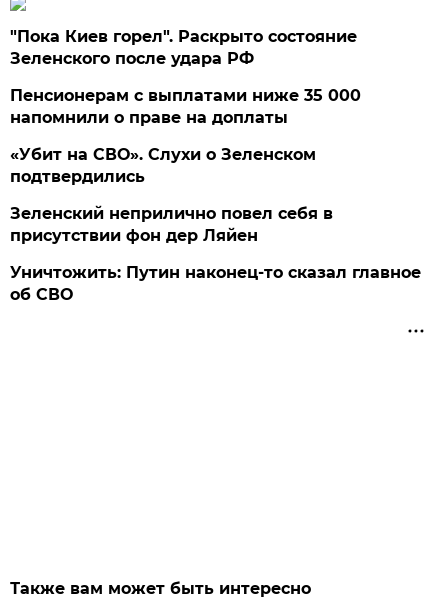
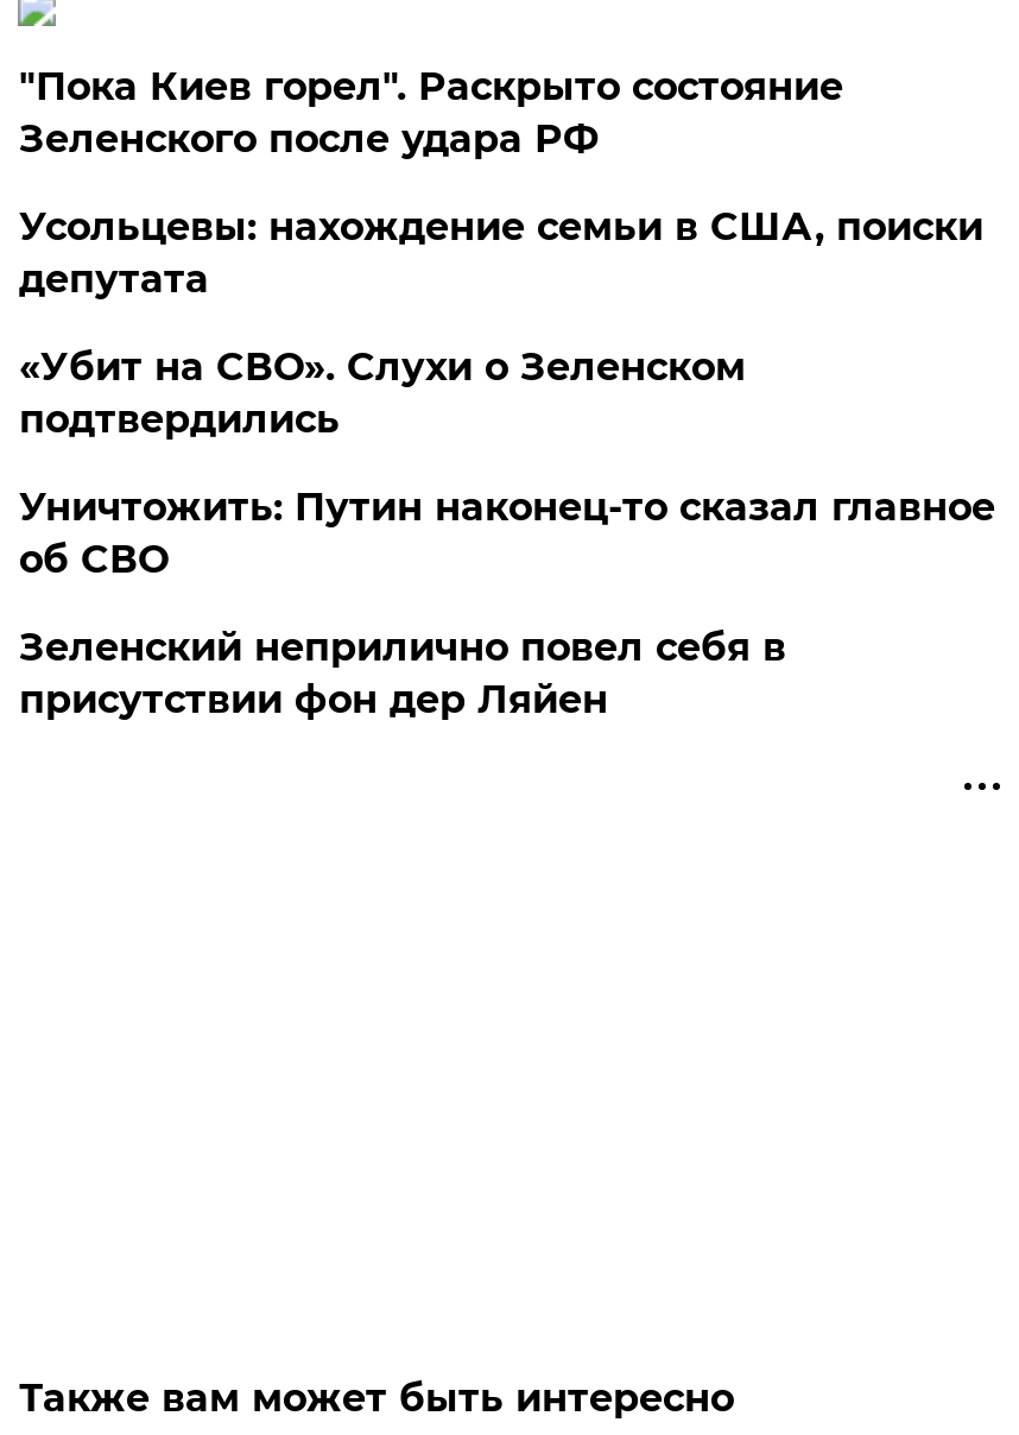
[10,86,361,127] Пенсионерам с выплатами ниже 35 000 | напомнили о праве на доплаты -> [19,204,983,302] Усольцевы: нахождение семьи в США, поиски | депутата
moved [10,204,333,245] -> [19,625,786,722]: Зеленский неприлично повел cебя в | присутствии фон дер Ляйен
moved [10,263,421,304] -> [19,485,995,582]: Уничтожить: Путин наконец-то сказал главное | об СВО

